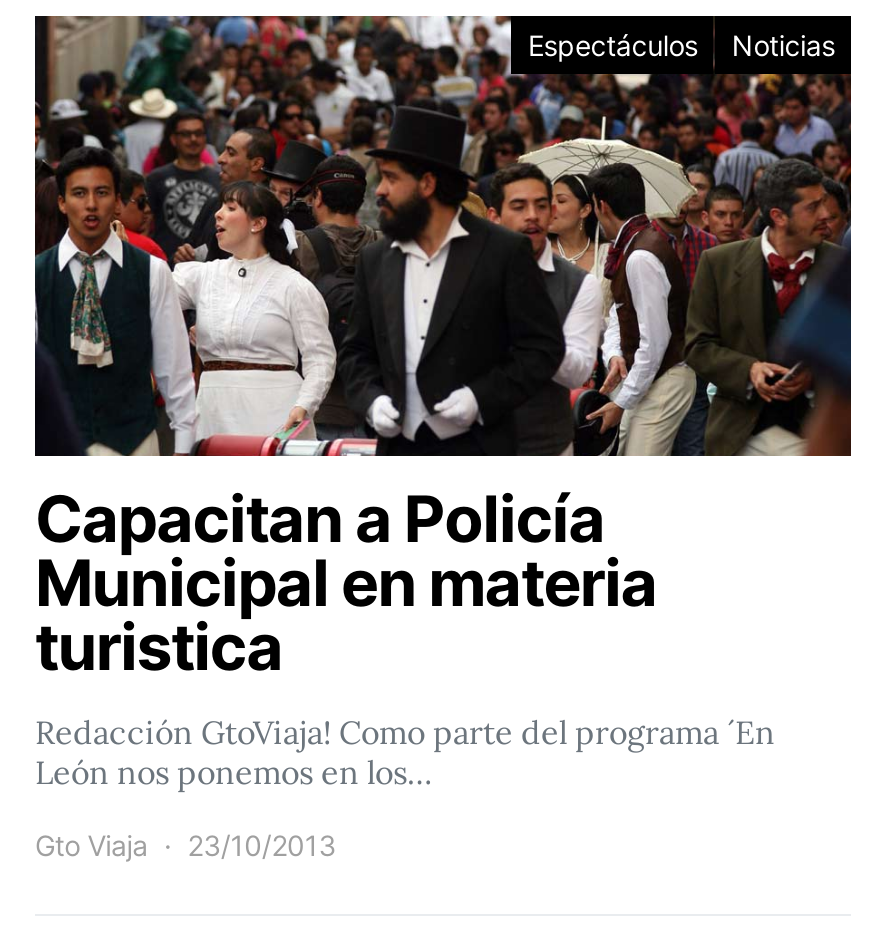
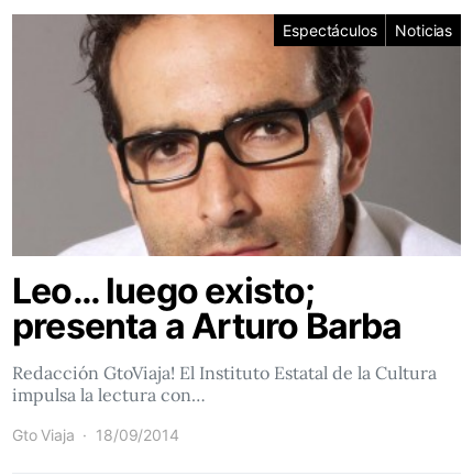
[35,13,851,792] [image] | Capacitan a Policía | Municipal en materia | turistica | Redacción GtoViaja! Como parte del programa ´En | León nos ponemos en los… -> [12,13,461,406] [image] | Leo… luego existo; | presenta a Arturo Barba | Redacción GtoViaja! El Instituto Estatal de la Cultura | impulsa la lectura con…
[35,828,336,862] Gto Viaja 23/10/2013 -> [12,426,179,445] Gto Viaja 18/09/2014

